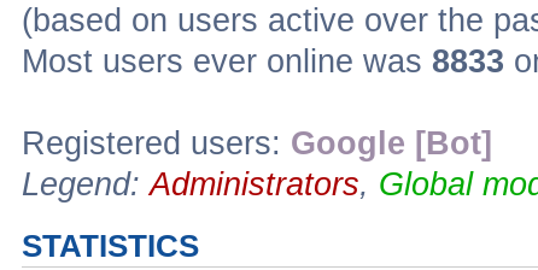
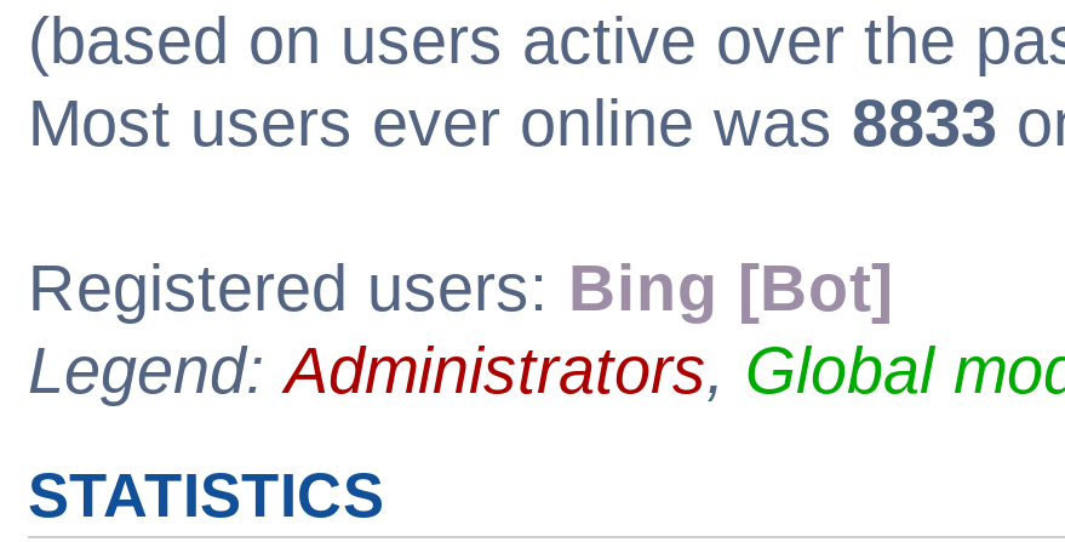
[22,125,492,162] Registered users: Google [Bot] -> [28,252,893,325] Registered users: Bing [Bot]

